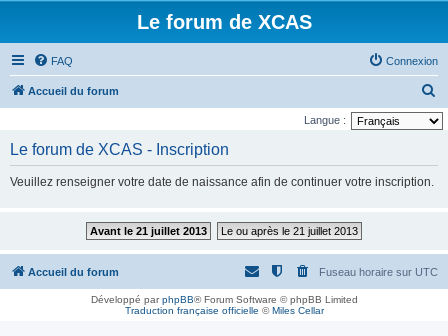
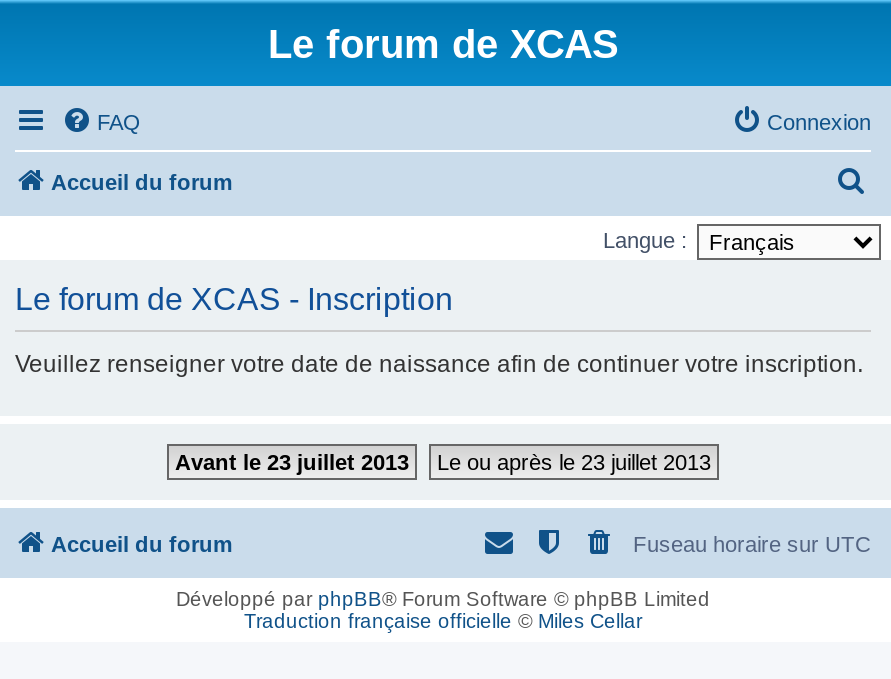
[90,225,207,237] Avant le 21 juillet 2013 -> [175,450,409,474] Avant le 23 juillet 2013
[221,225,358,237] Le ou après le 21 juillet 2013 -> [437,450,711,474] Le ou après le 23 juillet 2013

